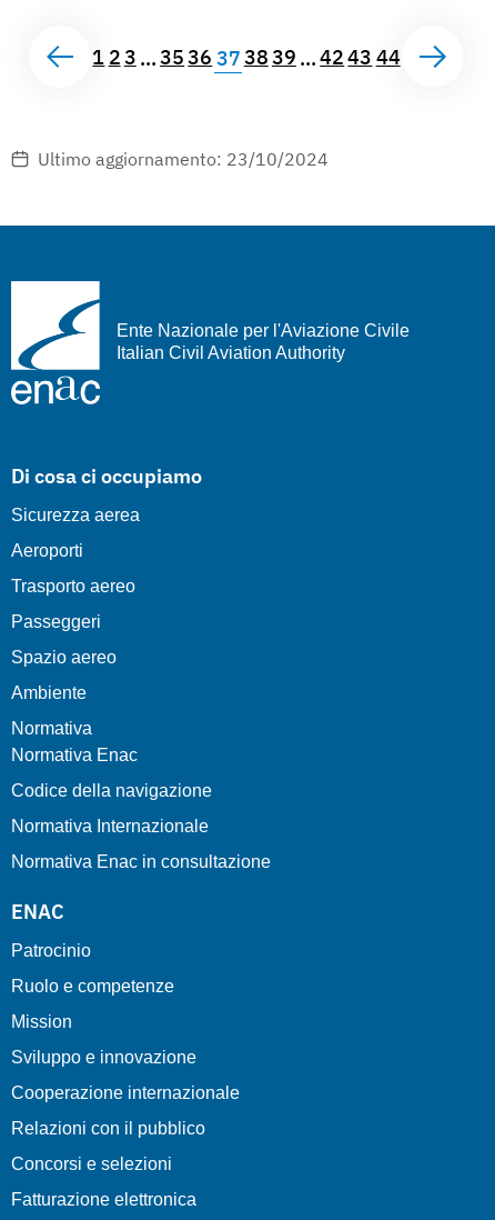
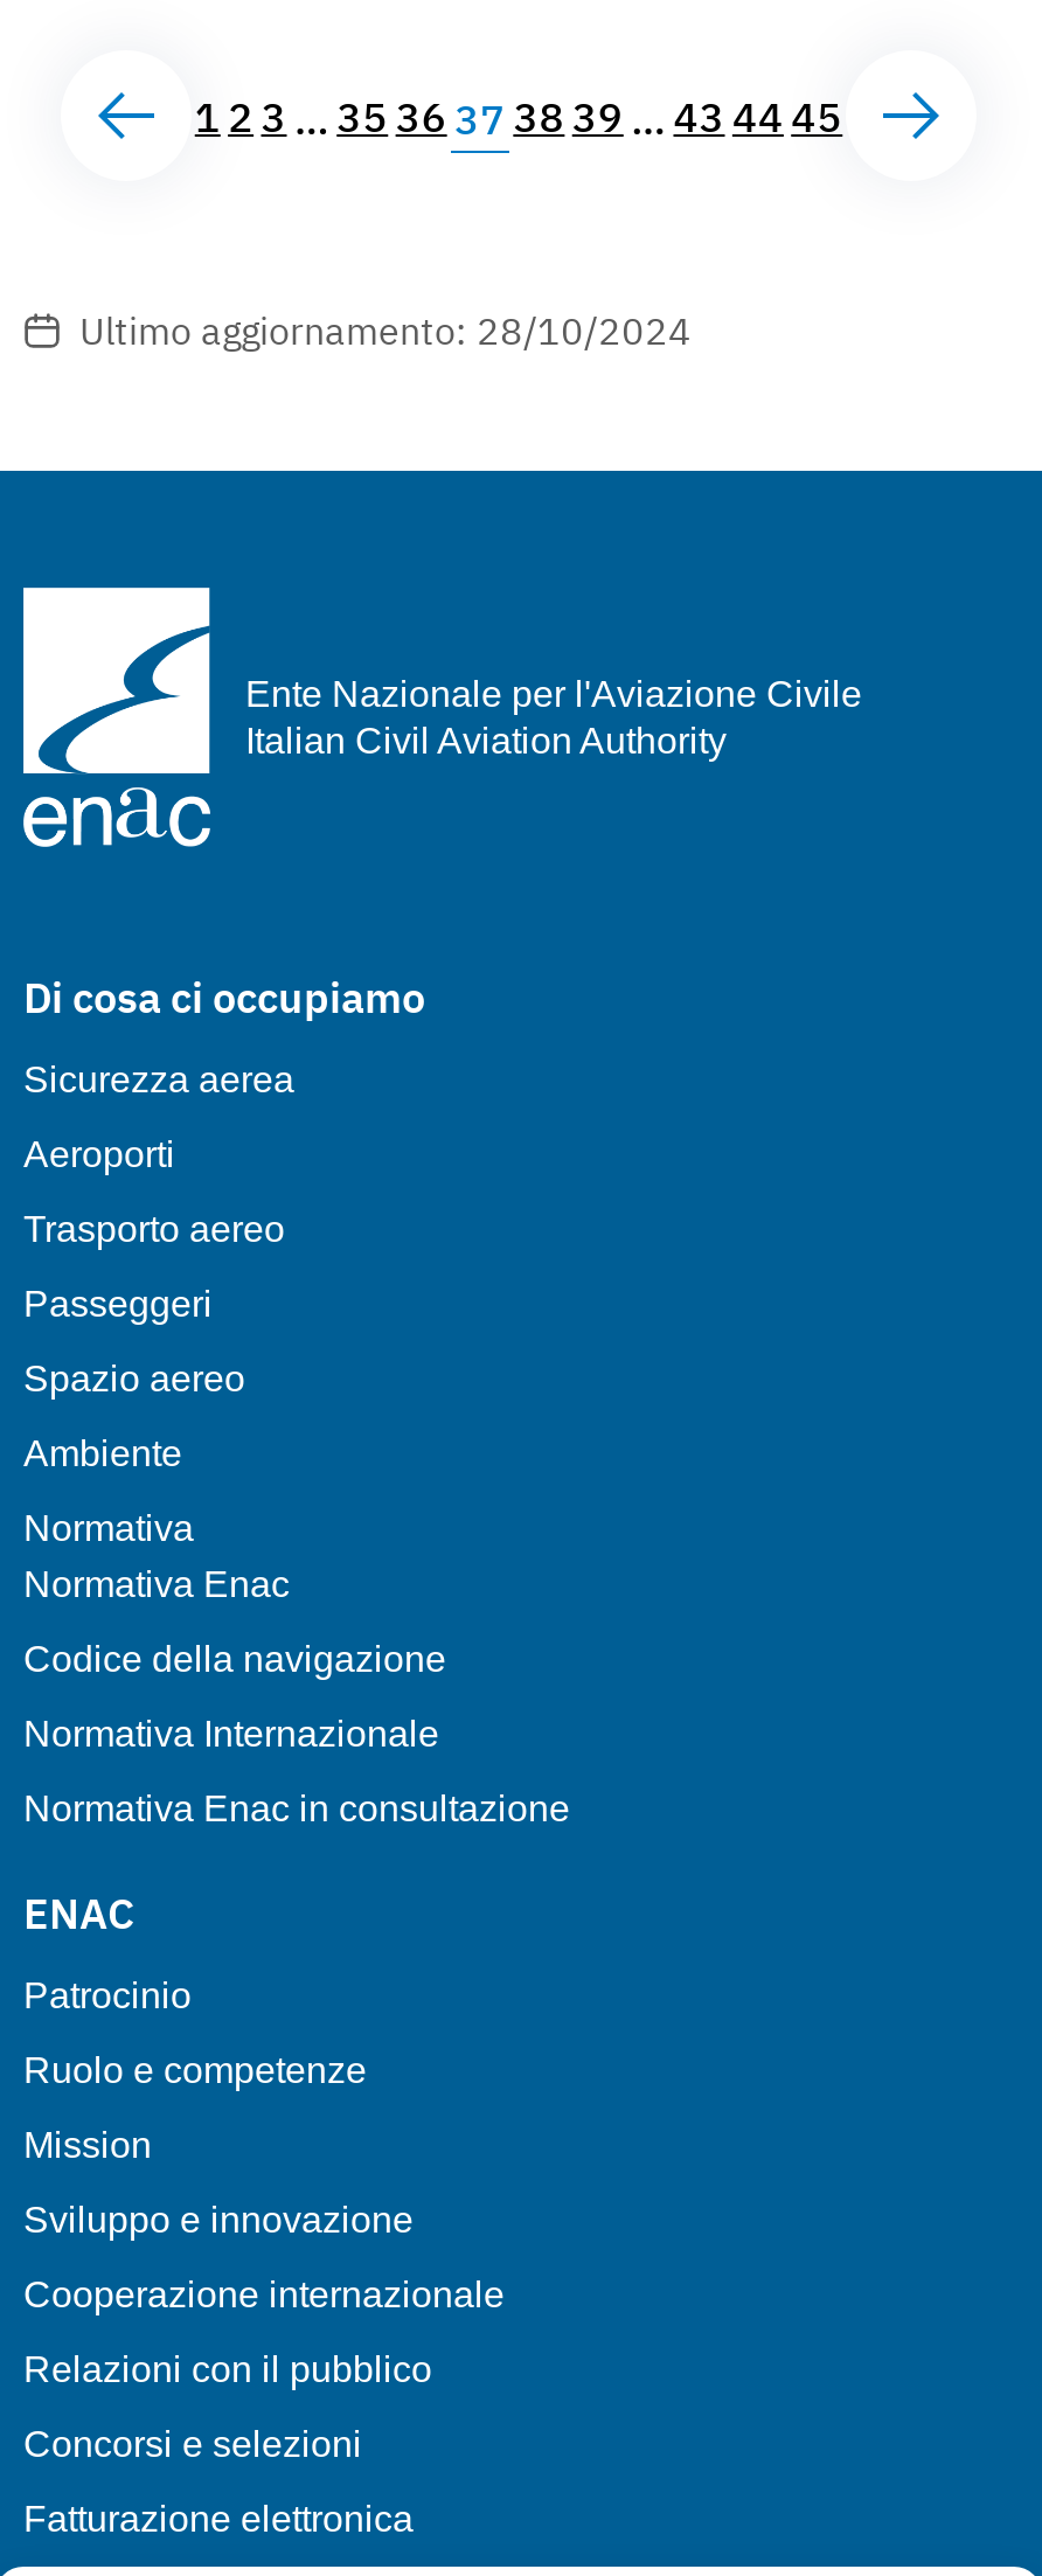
[93,45,400,71] 1 2 3 … 35 36 37 38 39 … 42 43 44 -> [195,91,842,146] 1 2 3 … 35 36 37 38 39 … 43 44 45
[38,148,329,170] Ultimo aggiornamento: 23/10/2024 -> [79,307,692,354] Ultimo aggiornamento: 28/10/2024

